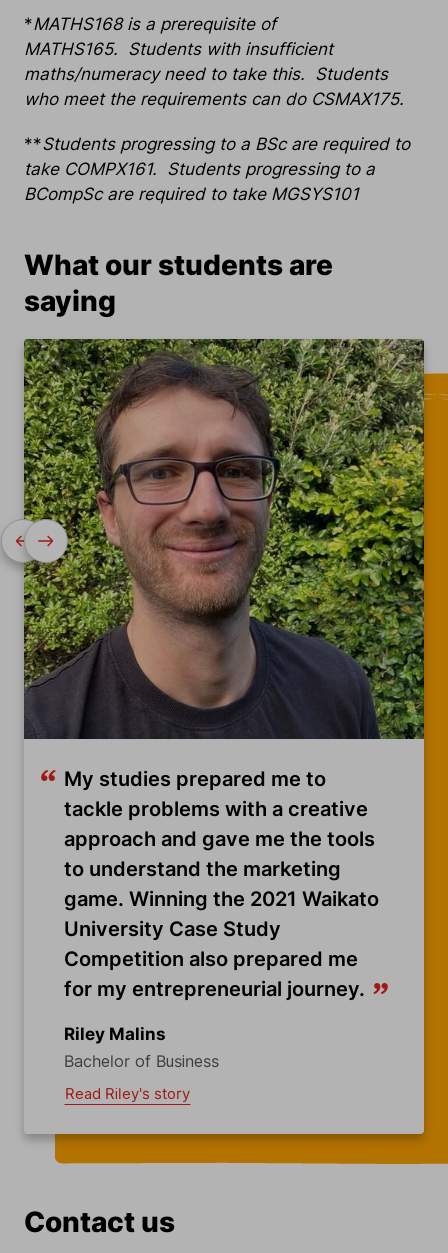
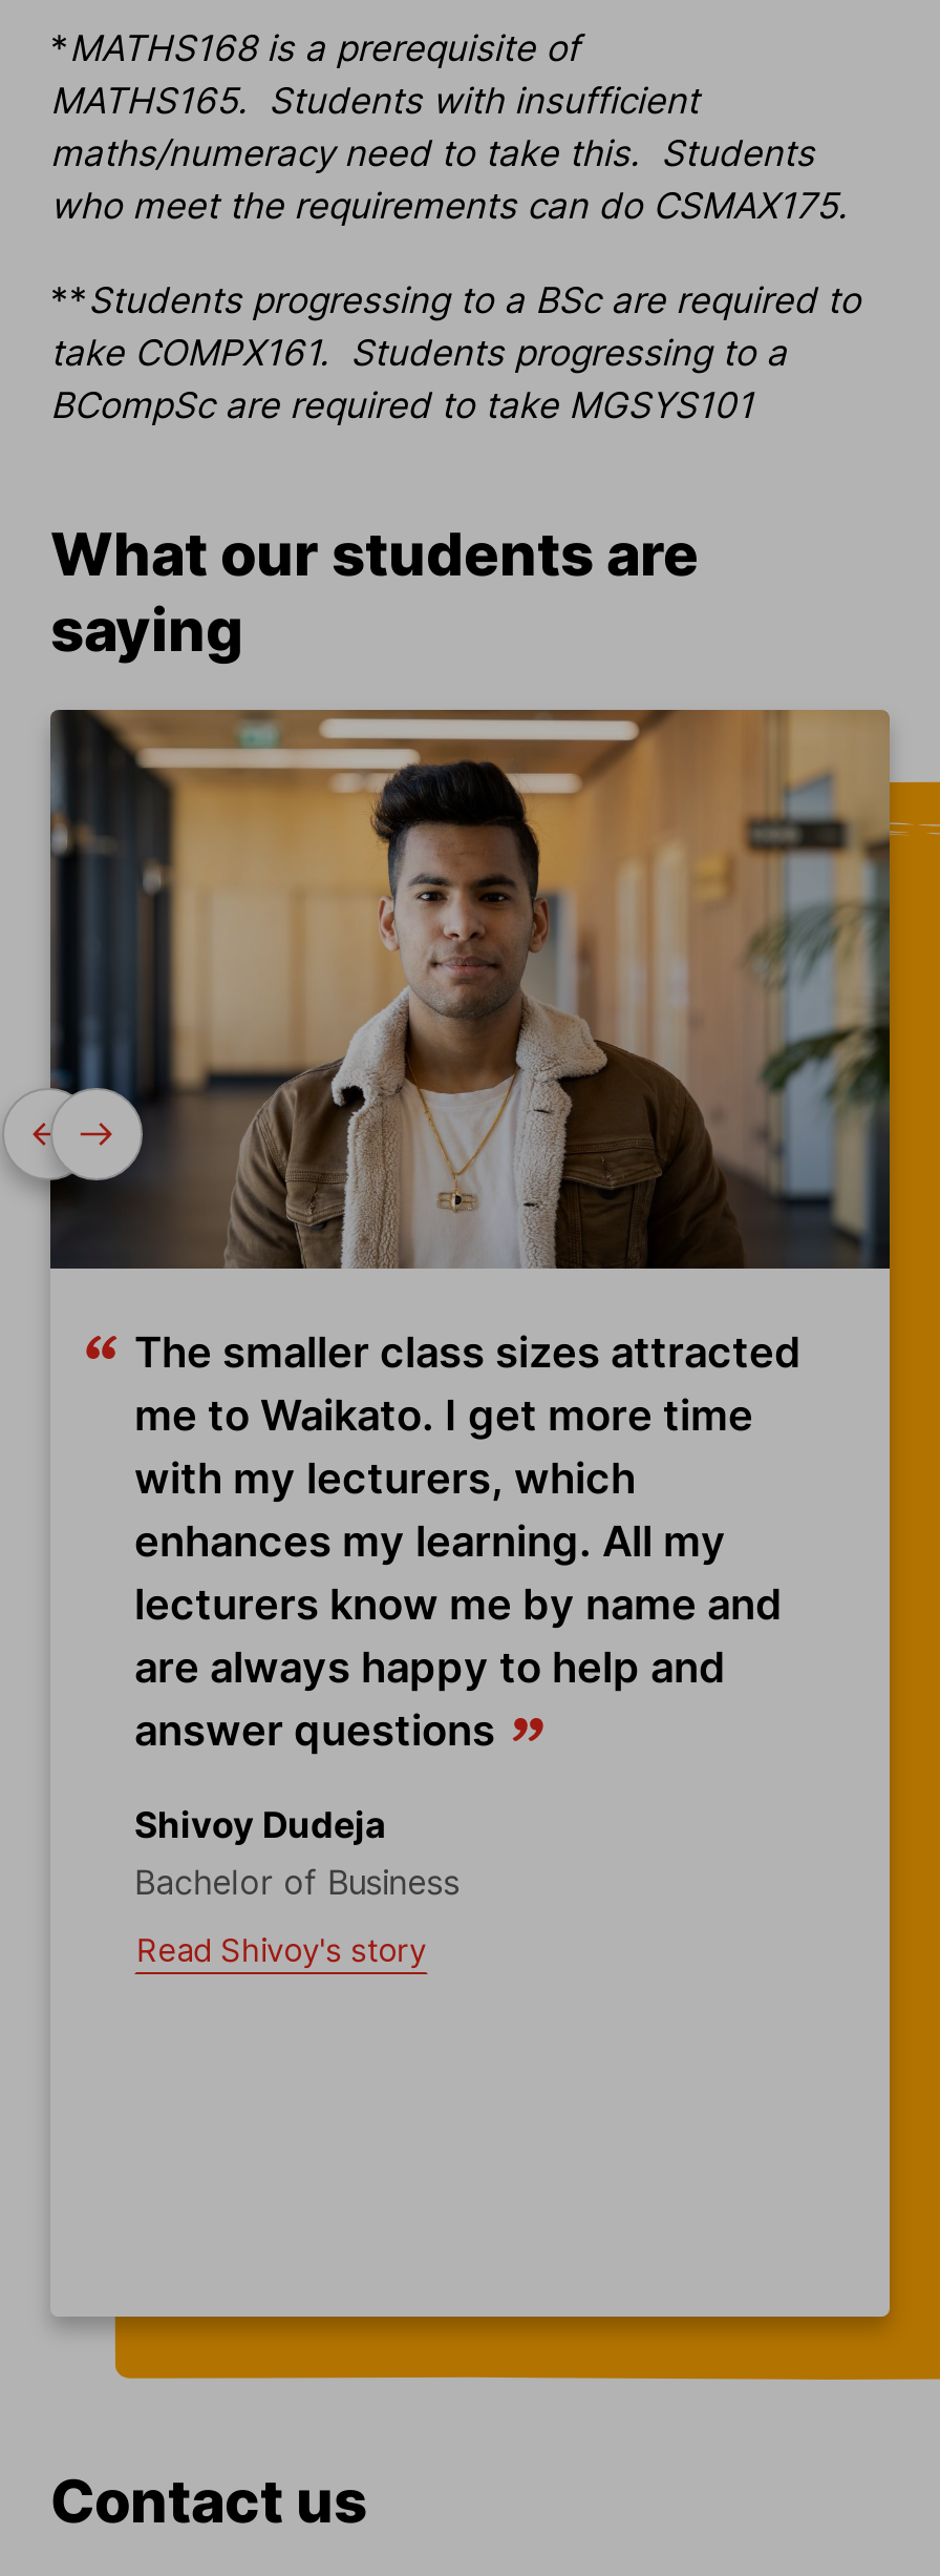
[23,338,425,1001] [image] | My studies prepared me to | tackle problems with a creative | approach and gave me the tools | to understand the marketing | game. Winning the 2021 Waikato | University Case Study | Competition also prepared me | for my entrepreneurial journey. -> [48,708,892,1756] [image] | The smaller class sizes attracted | me to Waikato. I get more time | with my lecturers, which | enhances my learning. All my | lecturers know me by name and | are always happy to help and | answer questions
[64,1024,166,1044] Riley Malins -> [134,1805,386,1847] Shivoy Dudeja
moved [64,1051,219,1071] -> [134,1861,460,1903]: Bachelor of Business
[65,1084,190,1103] Read Riley's story -> [136,1931,426,1970] Read Shivoy's story

